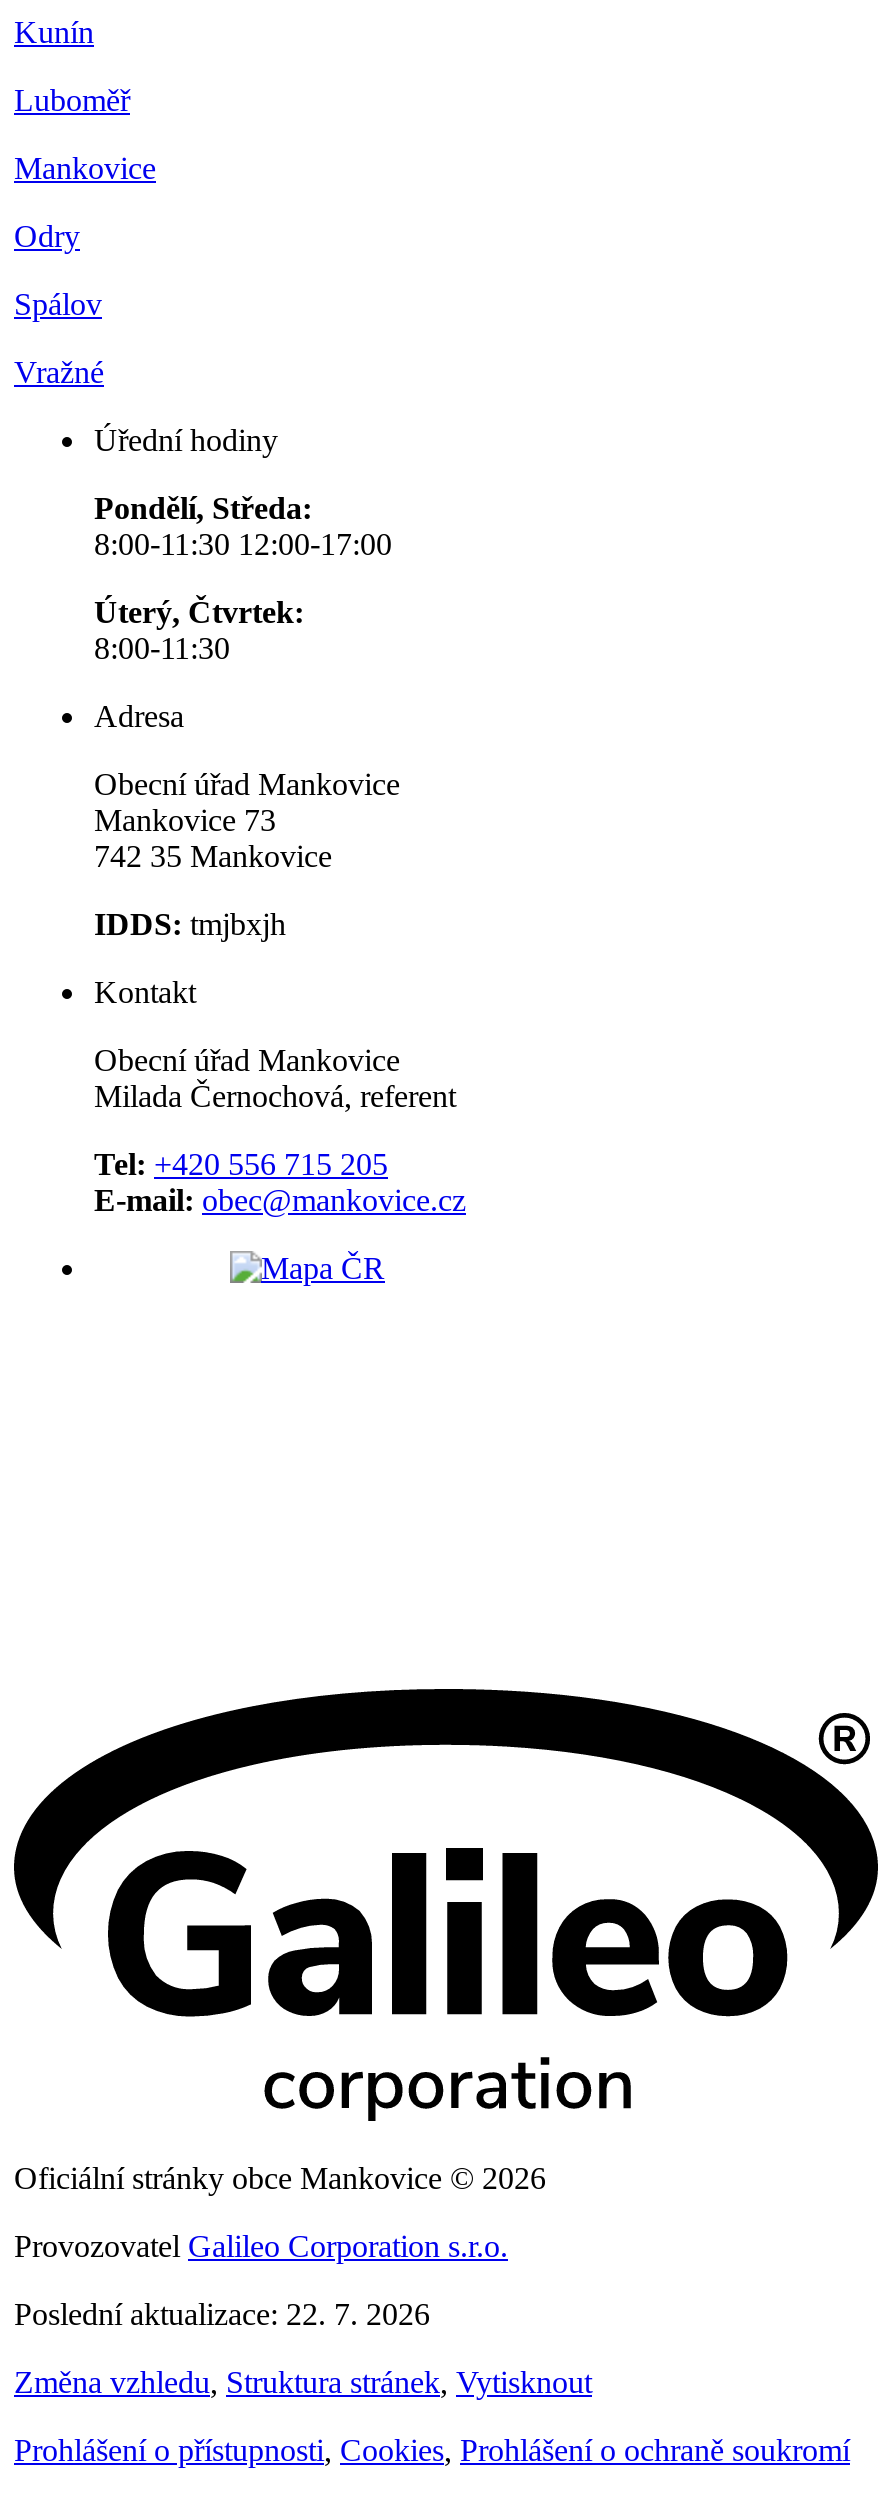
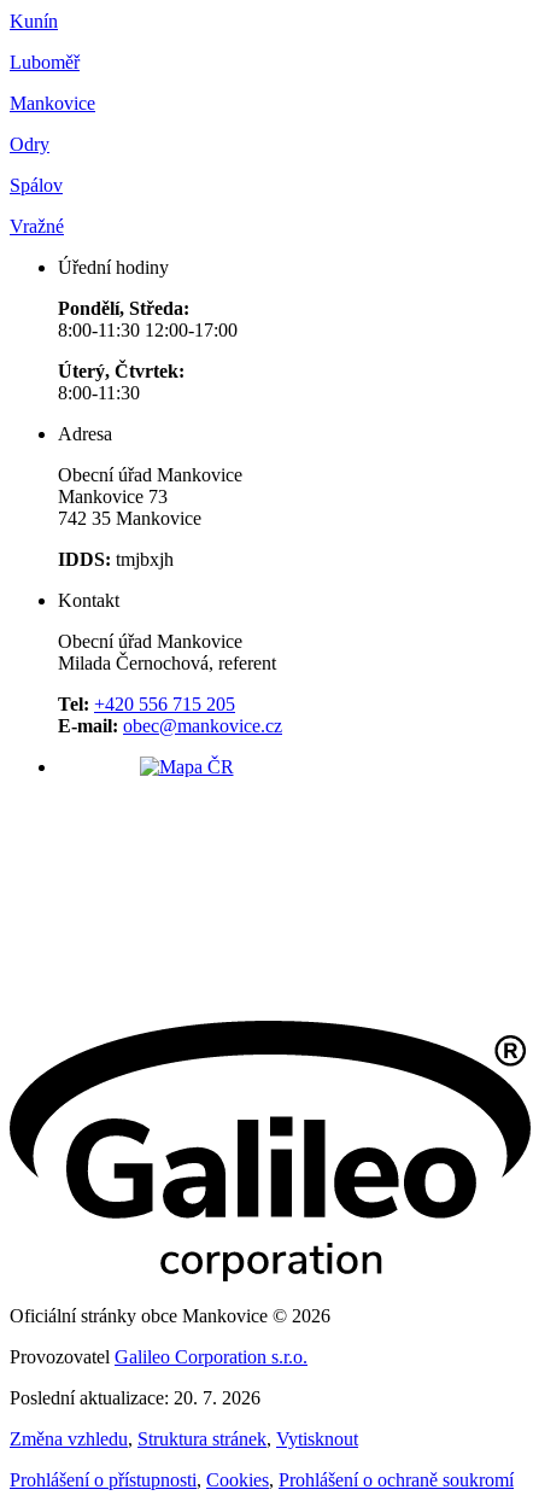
[14,2297,430,2331] Poslední aktualizace: 22. 7. 2026 -> [10,1387,260,1408] Poslední aktualizace: 20. 7. 2026

